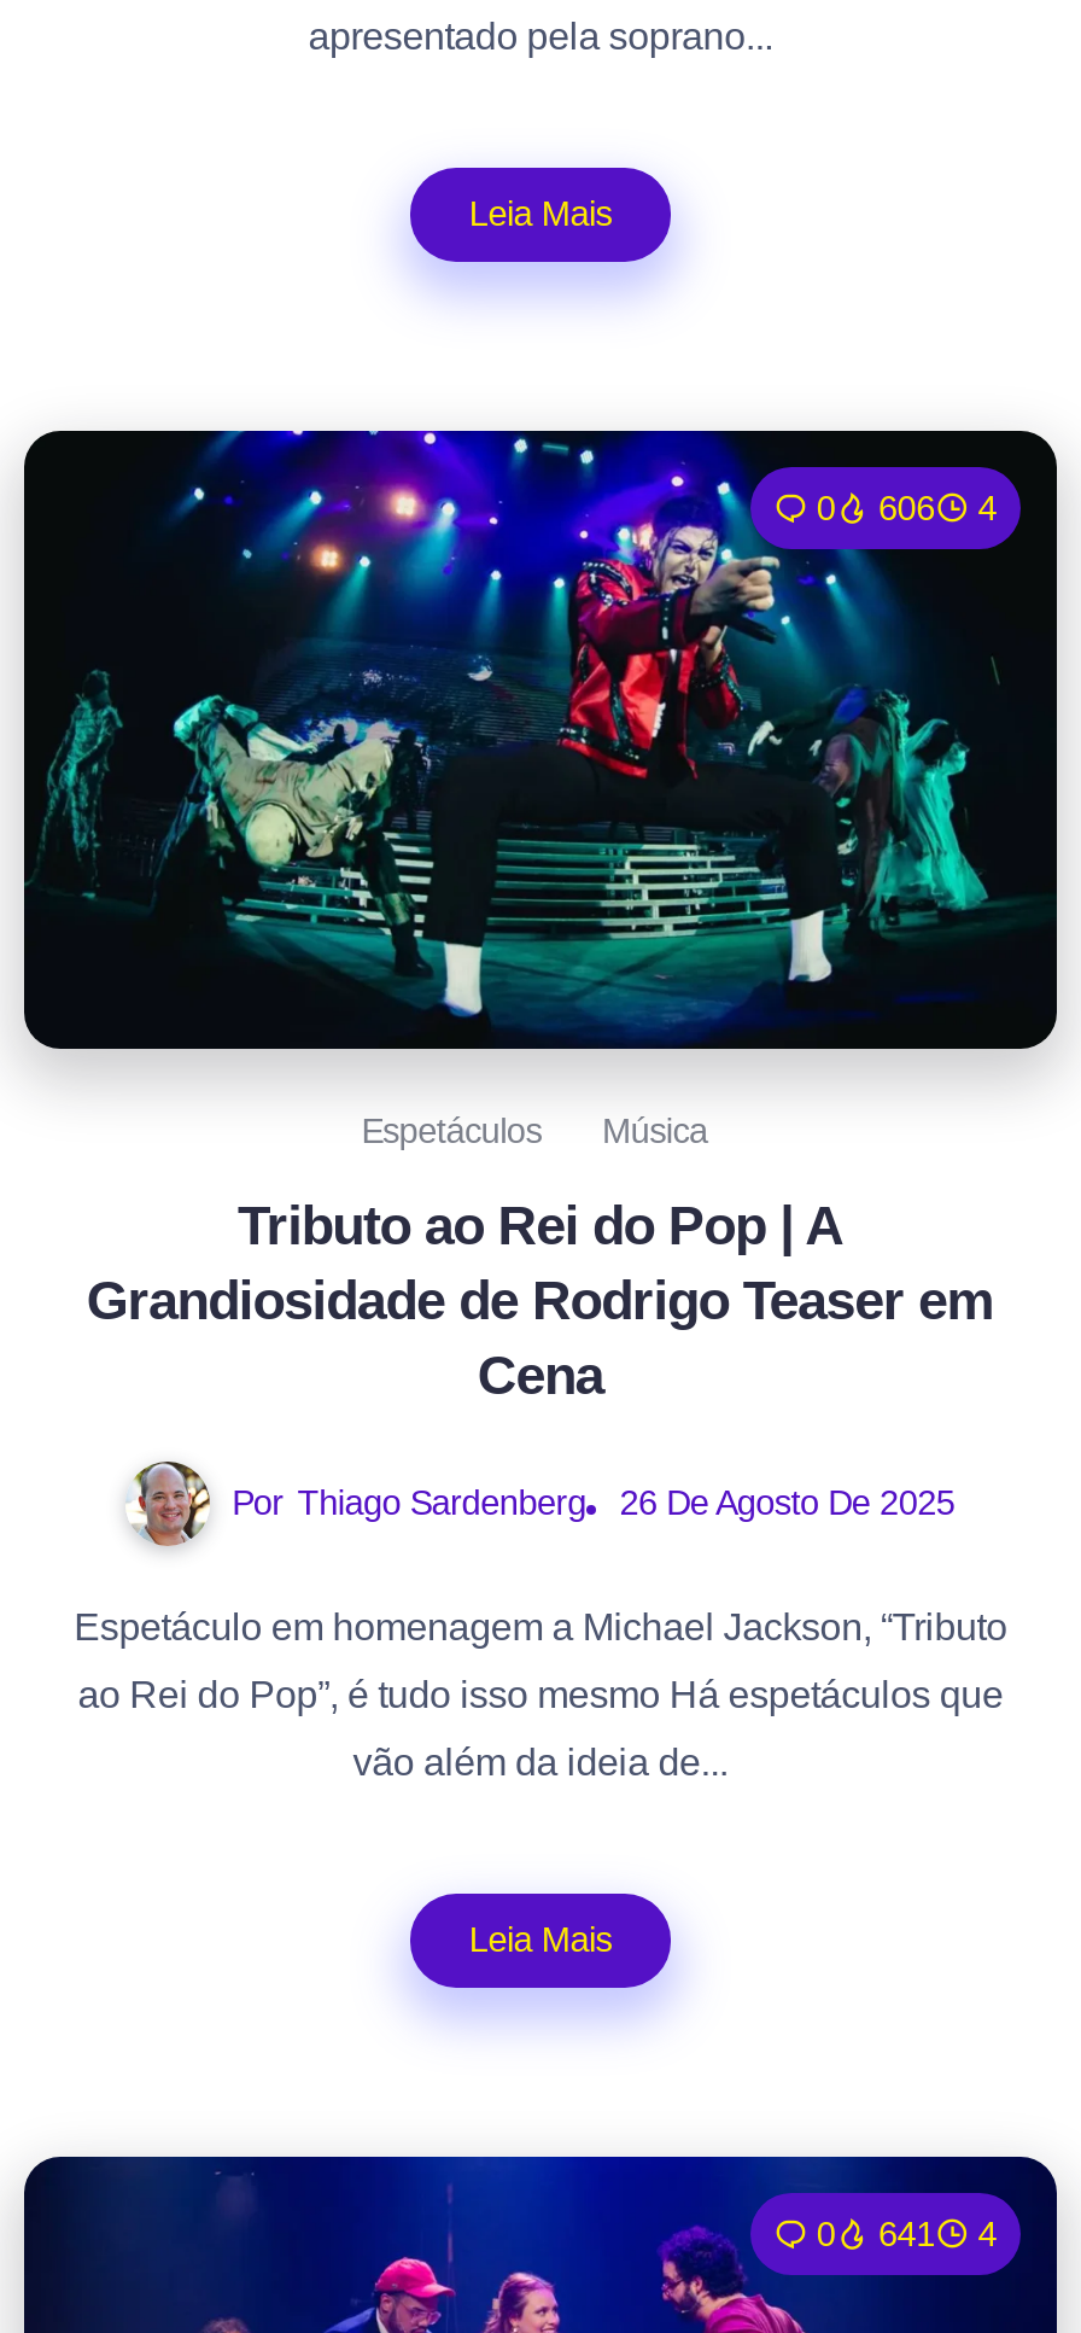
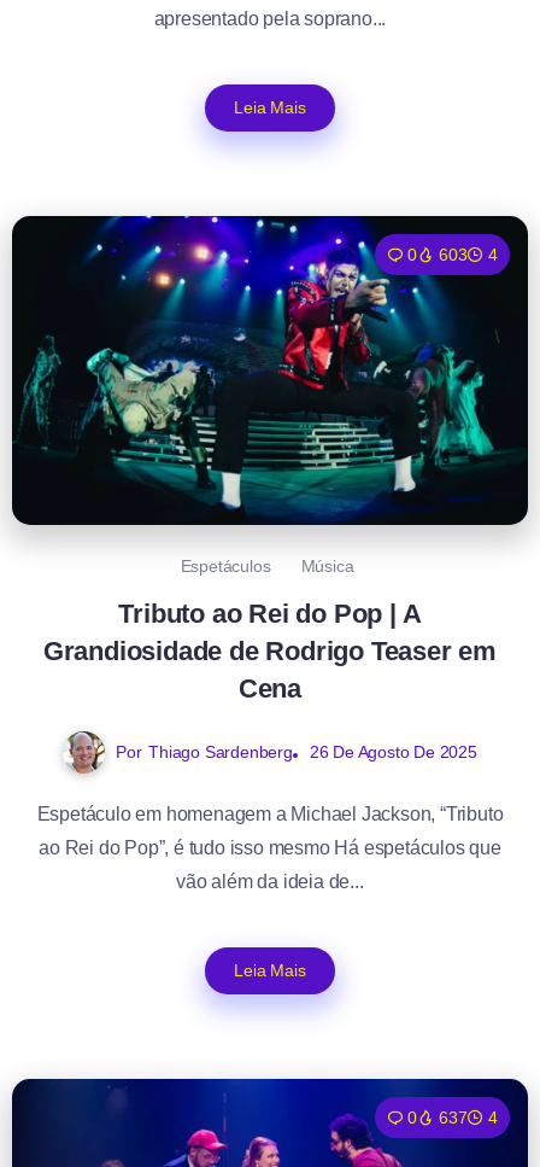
[816,488,997,526] 0 606 4 -> [408,245,498,264] 0 603 4
[816,2216,997,2254] 0 641 4 -> [408,1108,498,1128] 0 637 4

